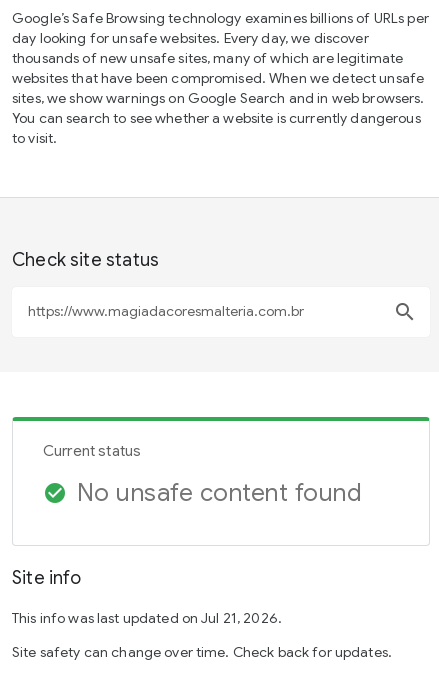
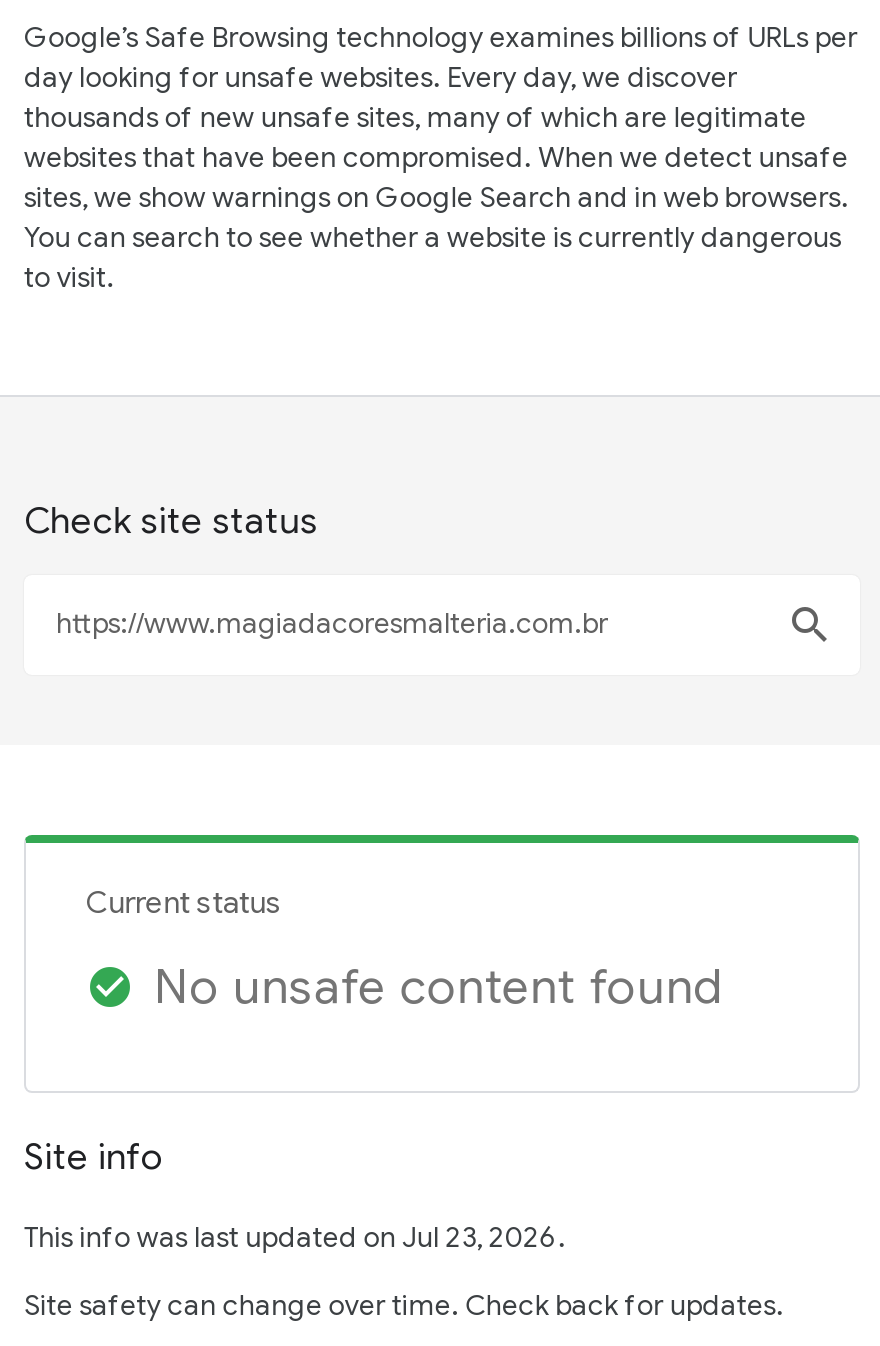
[12,609,282,627] This info was last updated on Jul 21, 2026. -> [24,1219,566,1255] This info was last updated on Jul 23, 2026.

